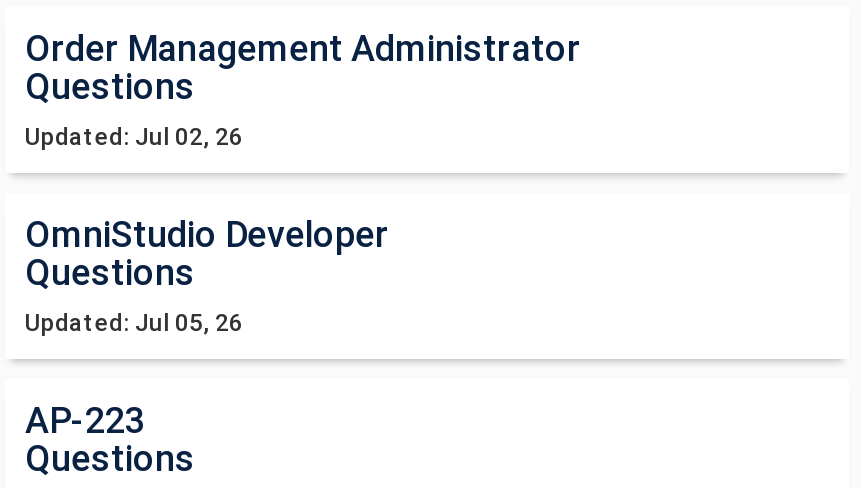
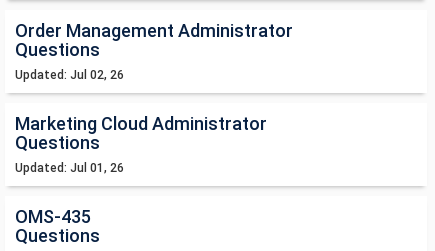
[25,212,389,254] OmniStudio Developer -> [15,113,267,134] Marketing Cloud Administrator
[25,308,243,336] Updated: Jul 05, 26 -> [15,161,124,175] Updated: Jul 01, 26
[25,398,145,440] AP-223 -> [15,206,91,227] OMS-435

